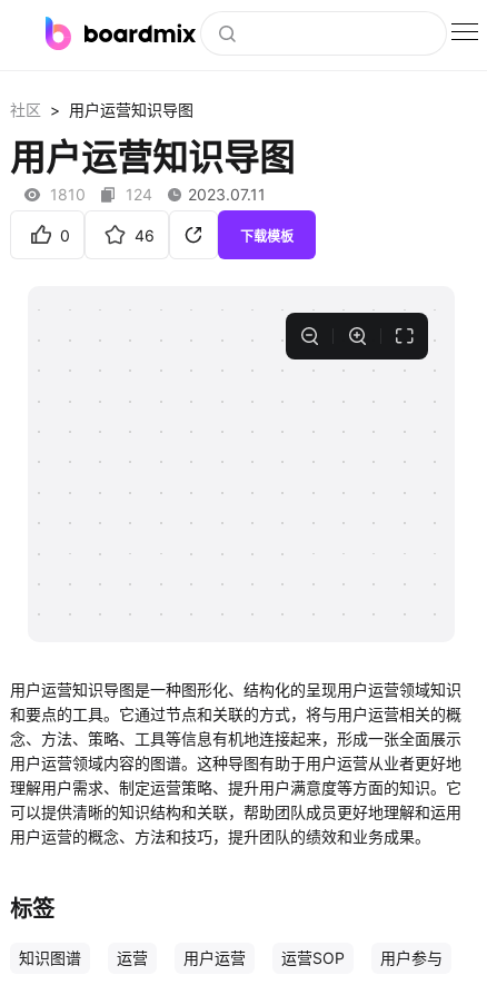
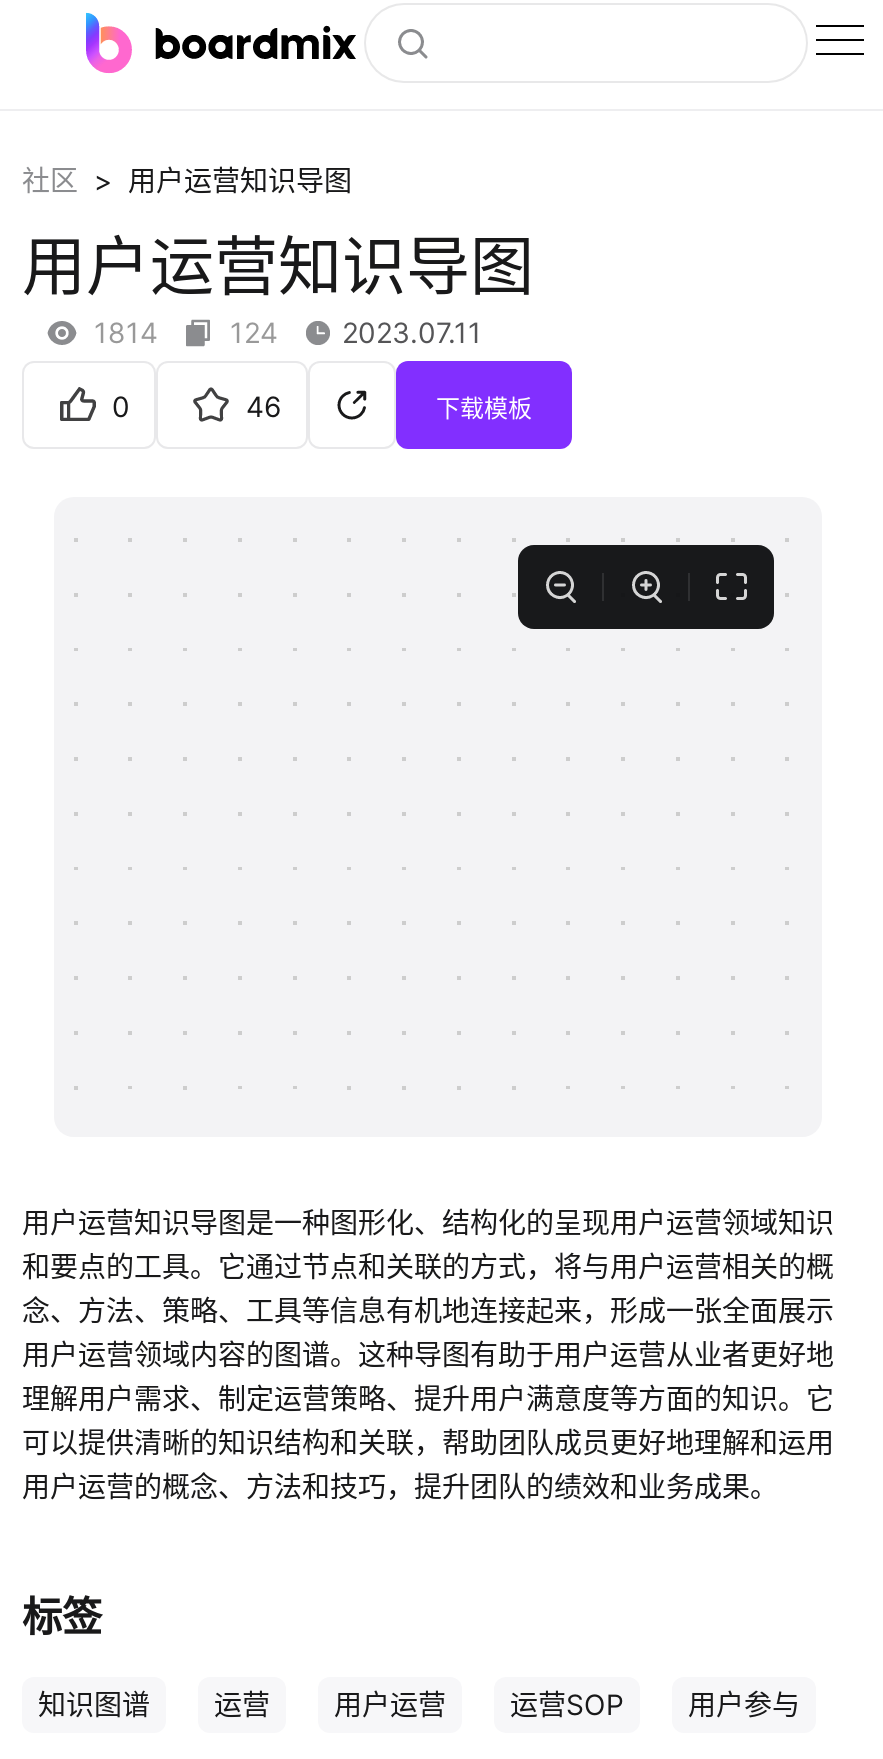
[50,185,86,204] 1810 -> [94,315,158,349] 1814

